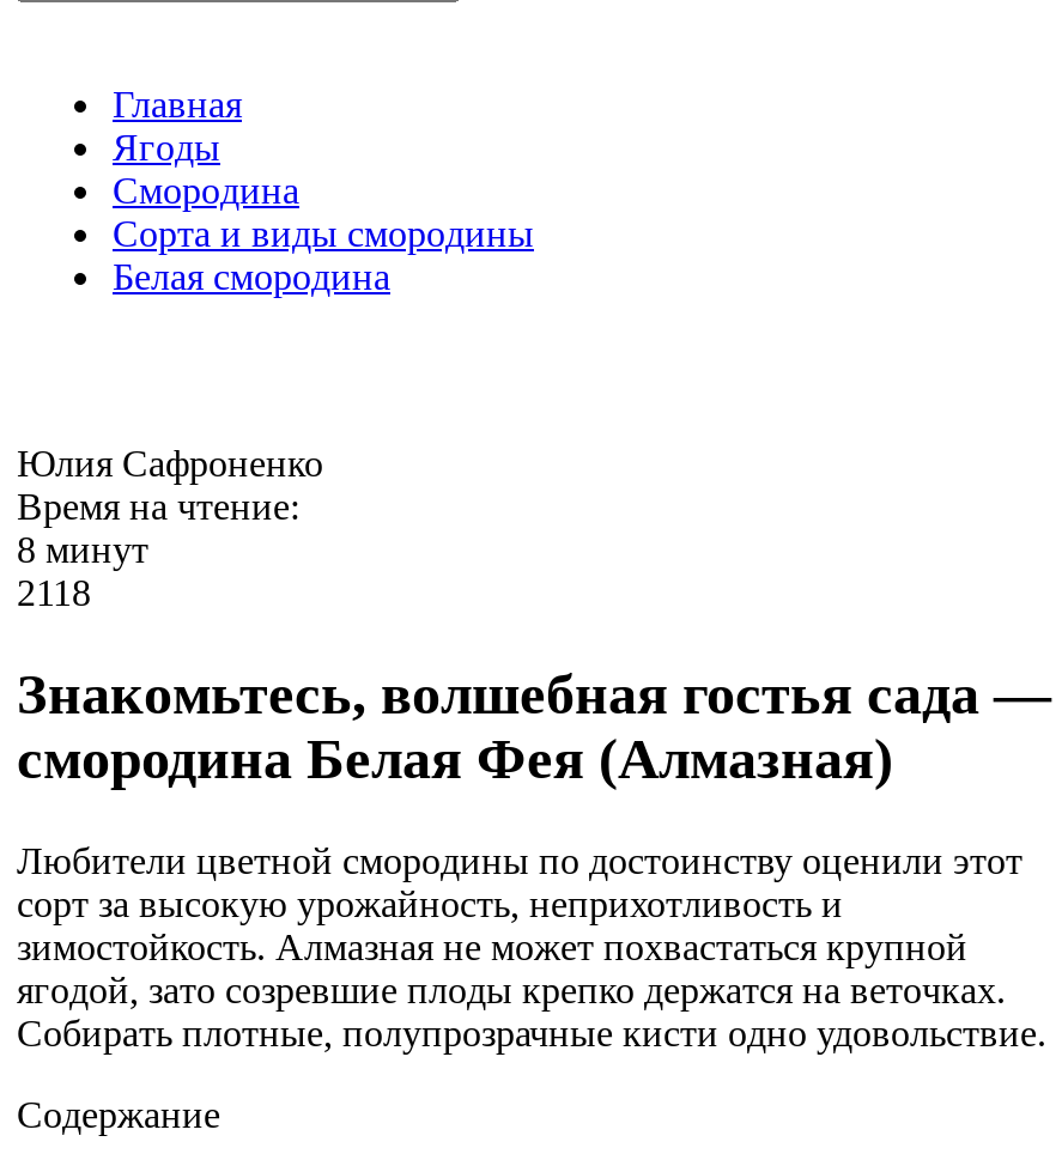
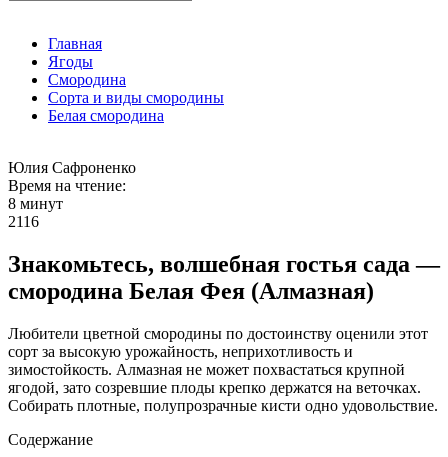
[17,572,91,613] 2118 -> [8,213,39,230] 2116

